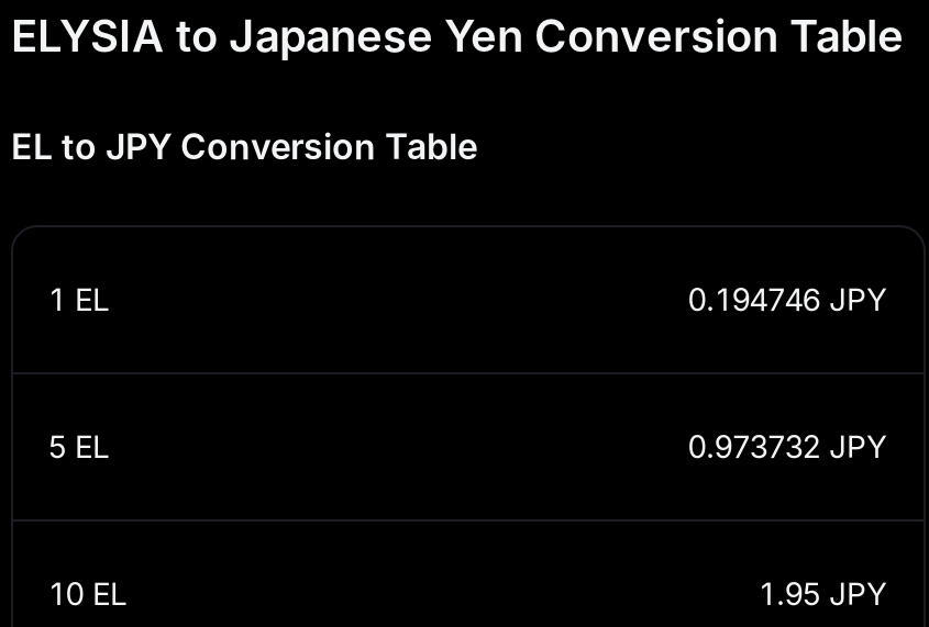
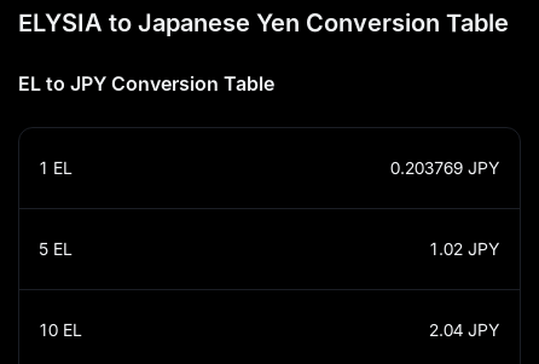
[688,280,888,317] 0.194746 JPY -> [390,157,500,178] 0.203769 JPY
[688,427,888,464] 0.973732 JPY -> [429,238,500,259] 1.02 JPY
[759,574,888,612] 1.95 JPY -> [429,319,500,340] 2.04 JPY

